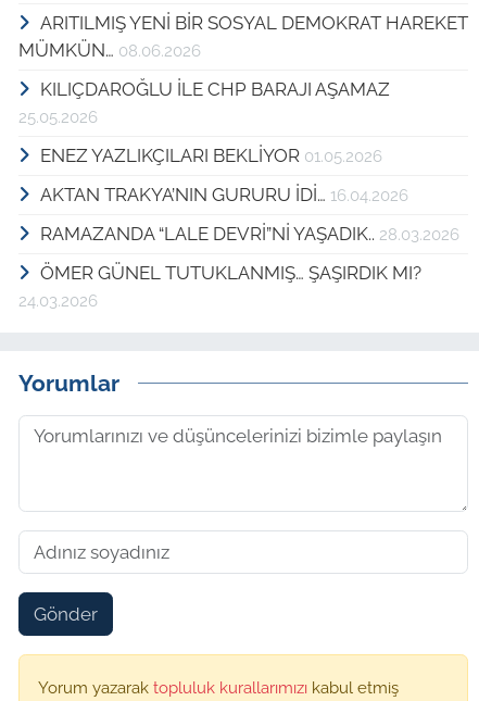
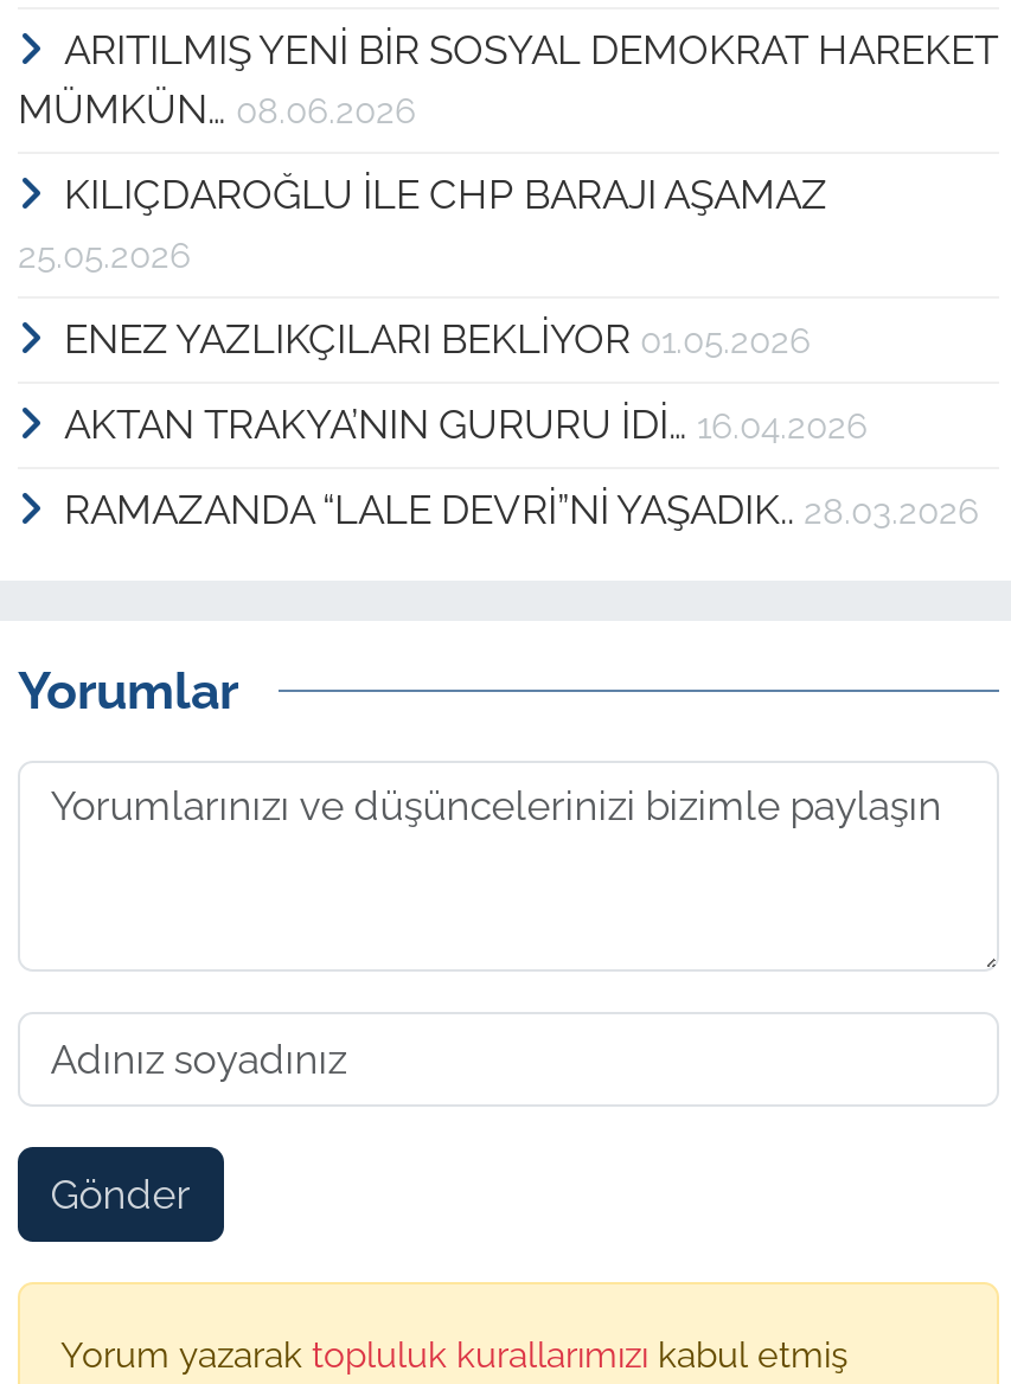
[18,262,421,309] ÖMER GÜNEL TUTUKLANMIŞ… ŞAŞIRDIK MI? | 24.03.2026 -> none

